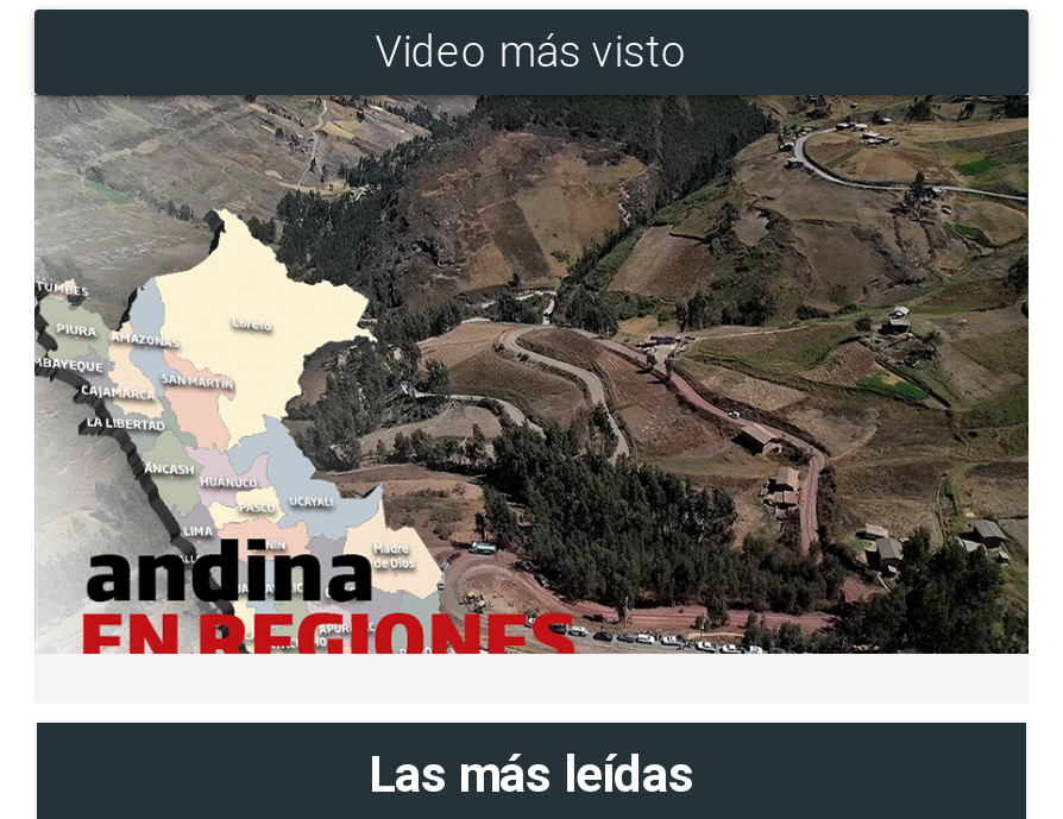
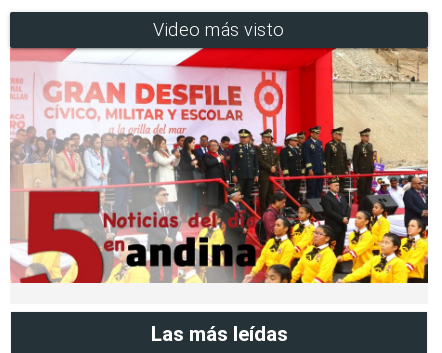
[32,95,1031,656] [image] -> [10,47,429,284] [image]

